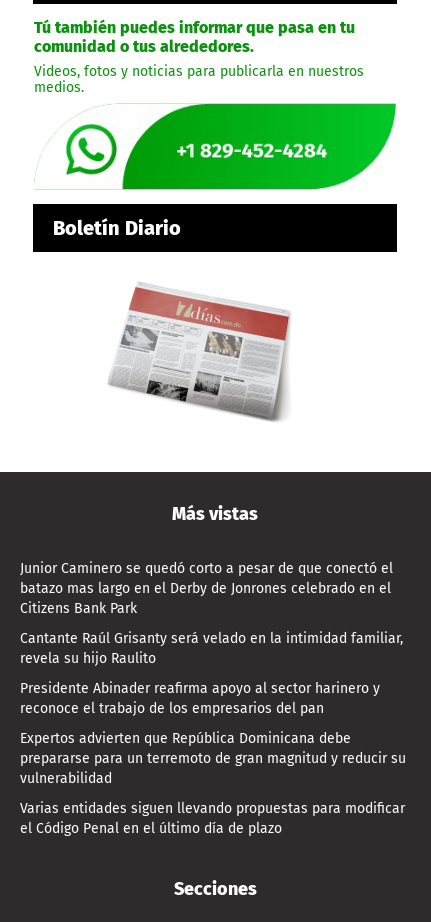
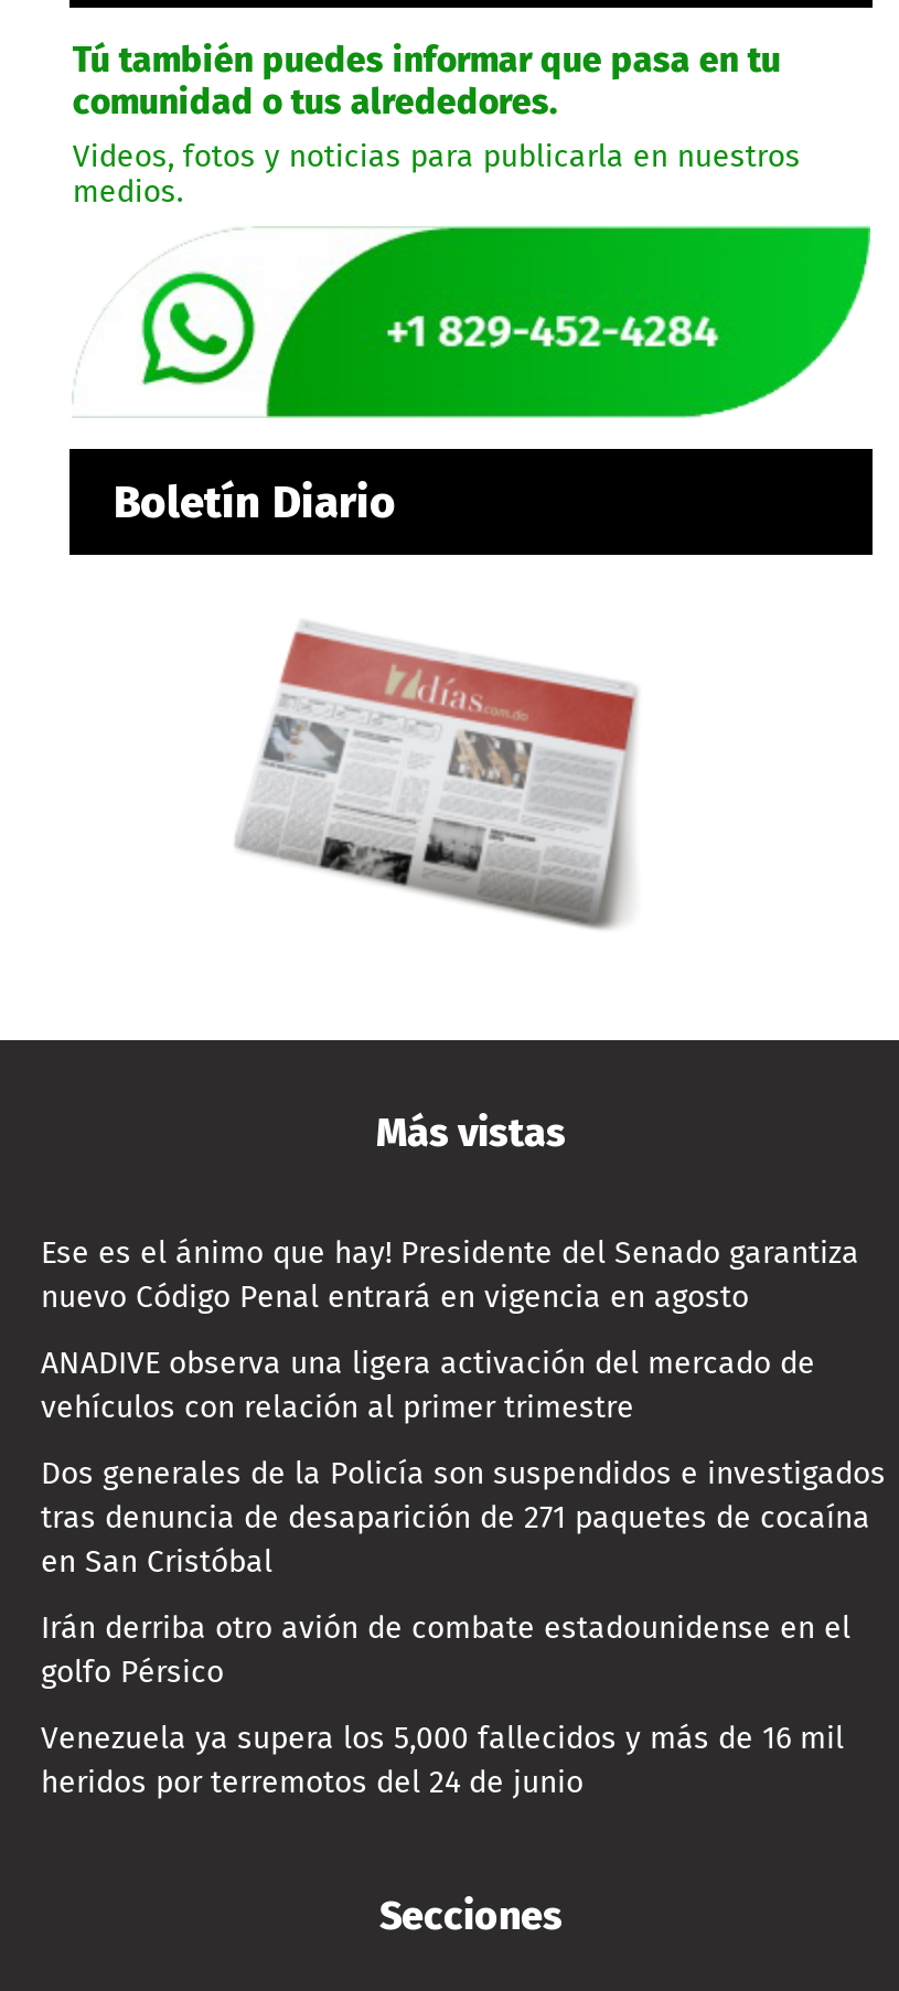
[20,560,393,617] Junior Caminero se quedó corto a pesar de que conectó el | batazo mas largo en el Derby de Jonrones celebrado en el | Citizens Bank Park -> [41,1234,859,1316] Ese es el ánimo que hay! Presidente del Senado garantiza | nuevo Código Penal entrará en vigencia en agosto
[20,630,403,667] Cantante Raúl Grisanty será velado en la intimidad familiar, | revela su hijo Raulito -> [41,1345,815,1426] ANADIVE observa una ligera activación del mercado de | vehículos con relación al primer trimestre
[20,680,380,717] Presidente Abinader reafirma apoyo al sector harinero y | reconoce el trabajo de los empresarios del pan -> [41,1455,886,1581] Dos generales de la Policía son suspendidos e investigados | tras denuncia de desaparición de 271 paquetes de cocaína | en San Cristóbal
[20,730,406,787] Expertos advierten que República Dominicana debe | prepararse para un terremoto de gran magnitud y reducir su | vulnerabilidad -> [41,1609,850,1691] Irán derriba otro avión de combate estadounidense en el | golfo Pérsico
[20,800,405,837] Varias entidades siguen llevando propuestas para modificar | el Código Penal en el último día de plazo -> [41,1720,844,1801] Venezuela ya supera los 5,000 fallecidos y más de 16 mil | heridos por terremotos del 24 de junio

